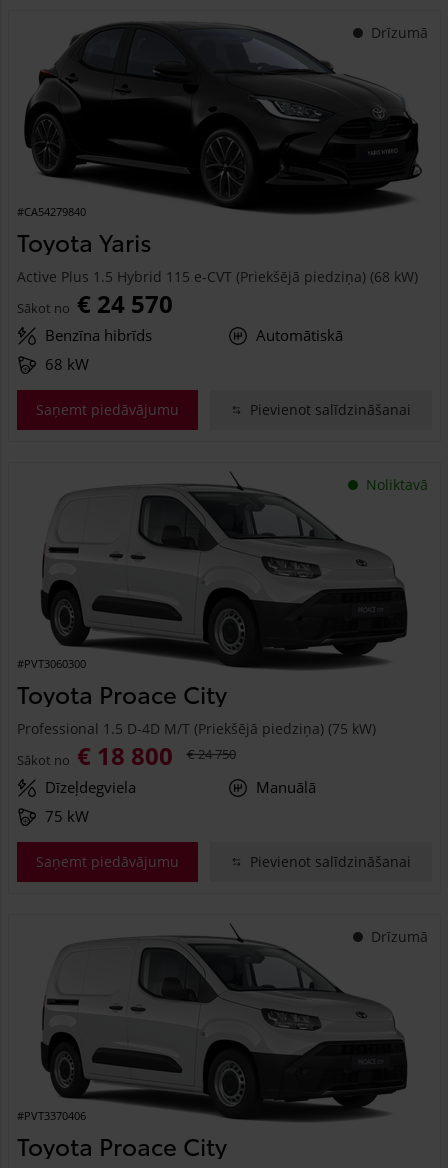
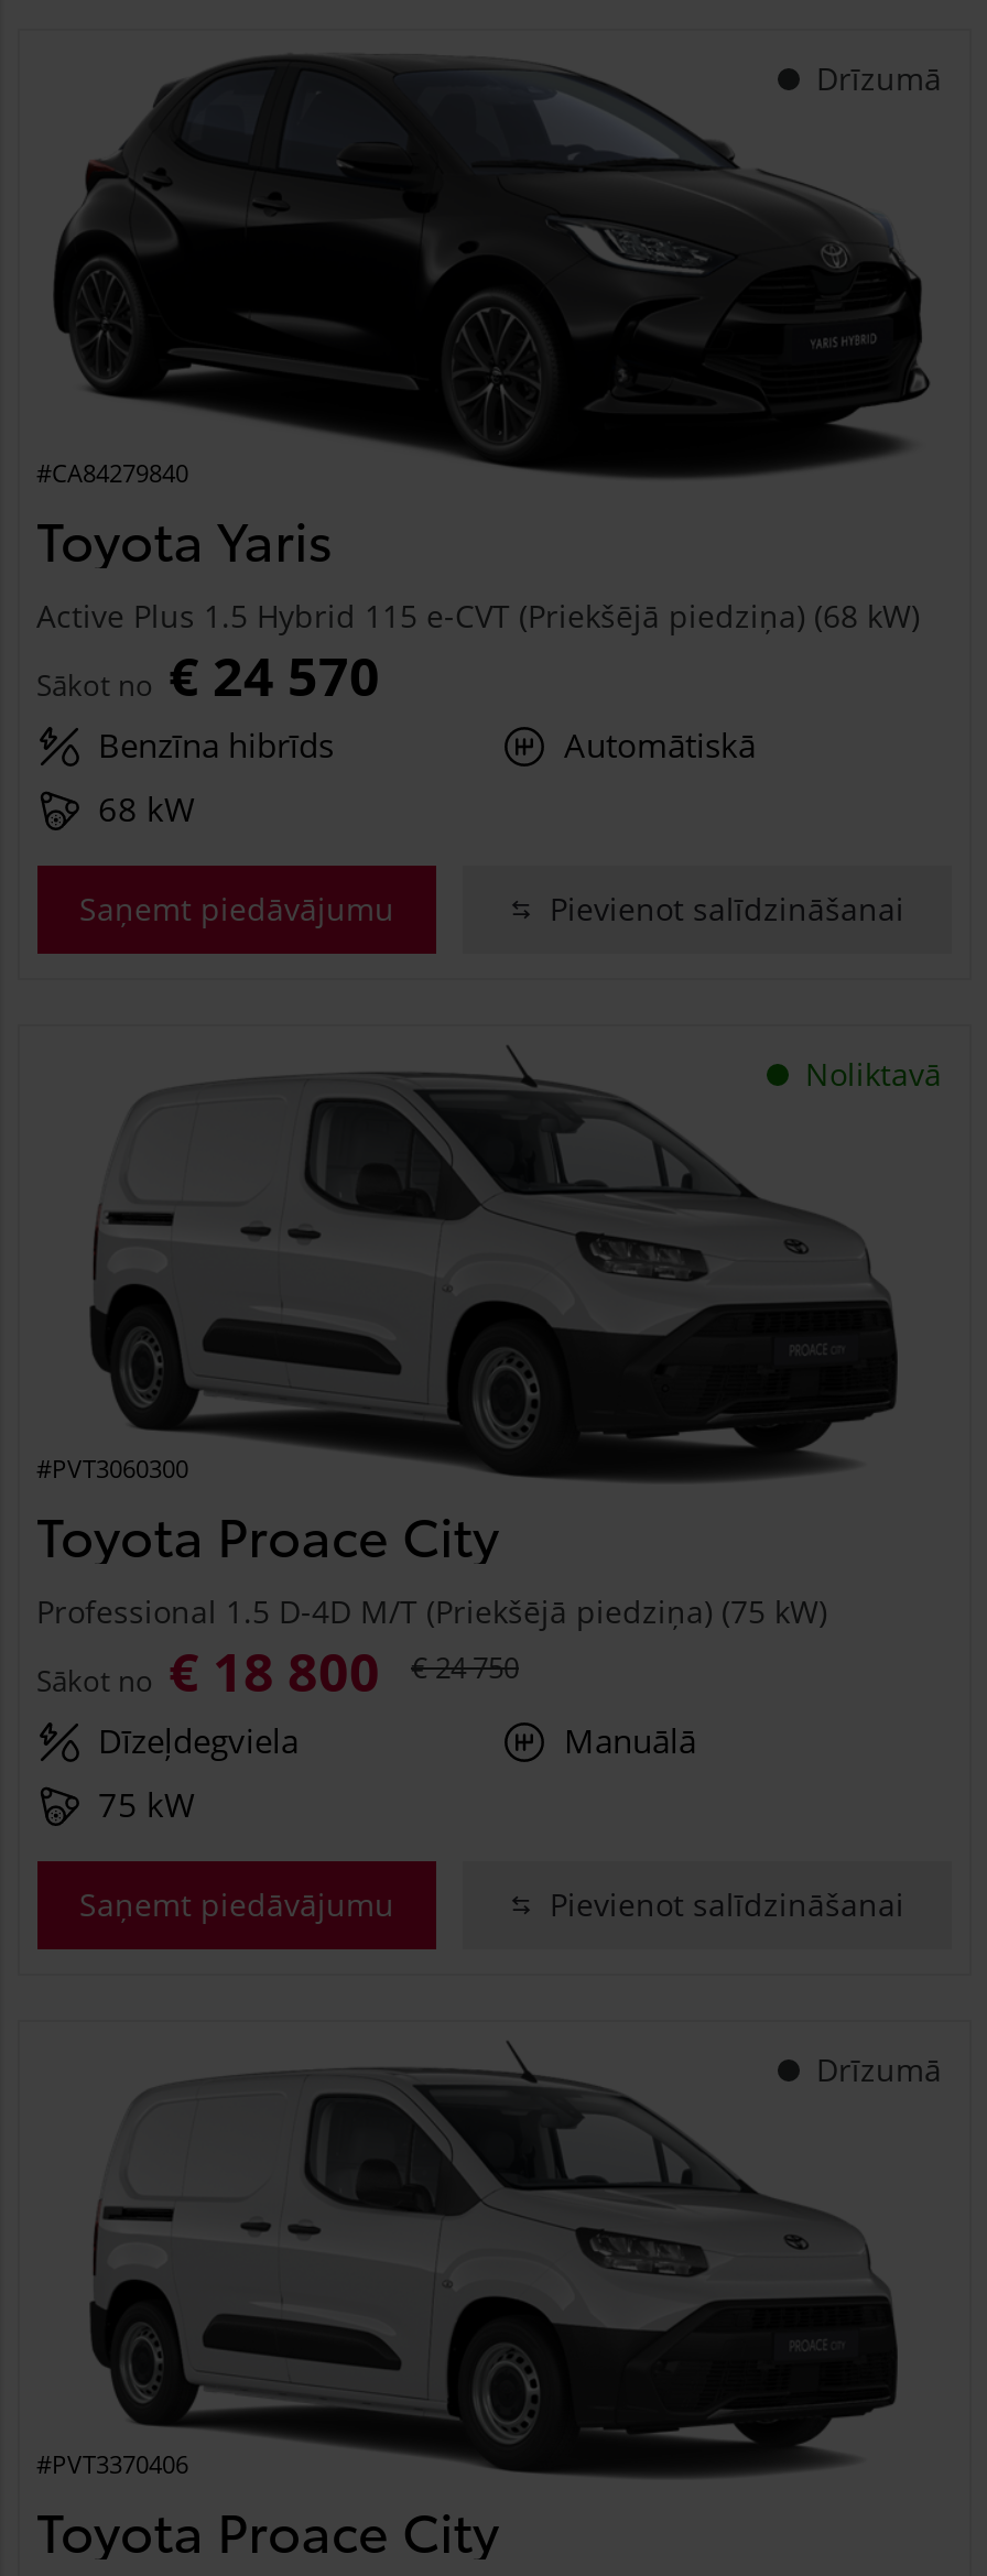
[16,204,85,219] #CA54279840 -> [36,456,188,489] #CA84279840

